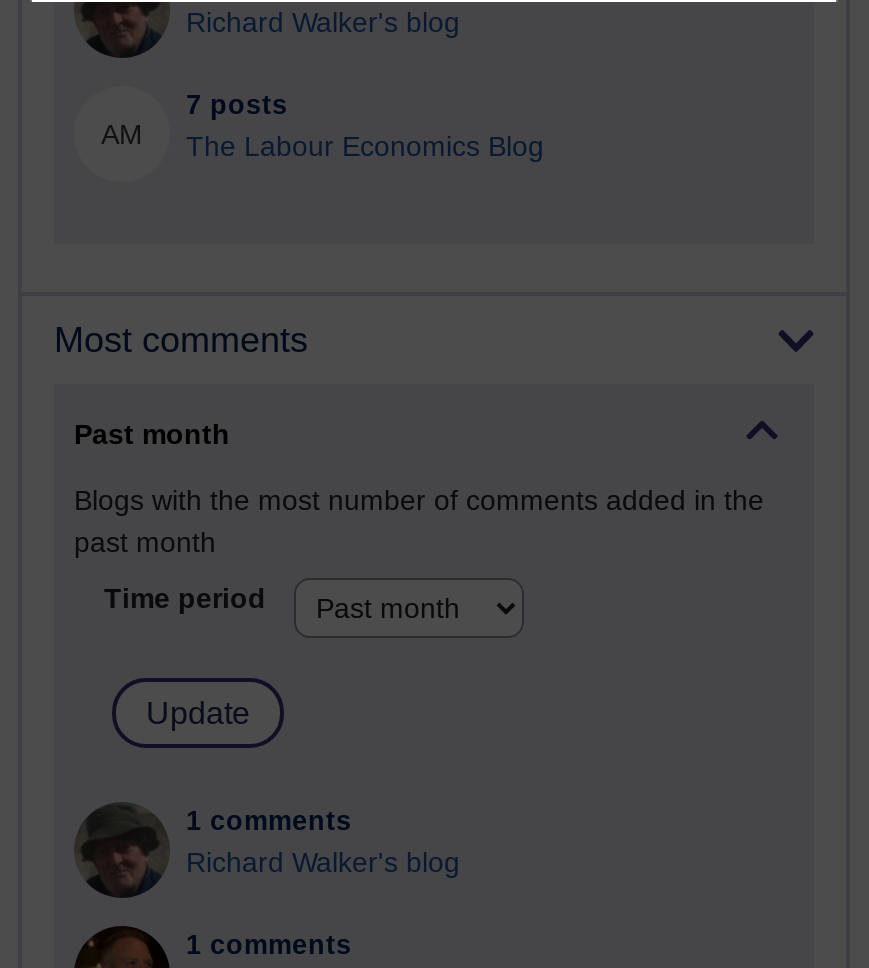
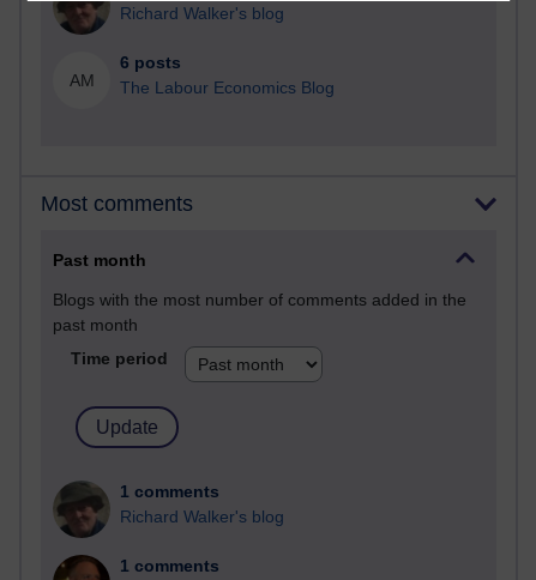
[186,91,288,121] 7 posts -> [120,54,181,72] 6 posts

